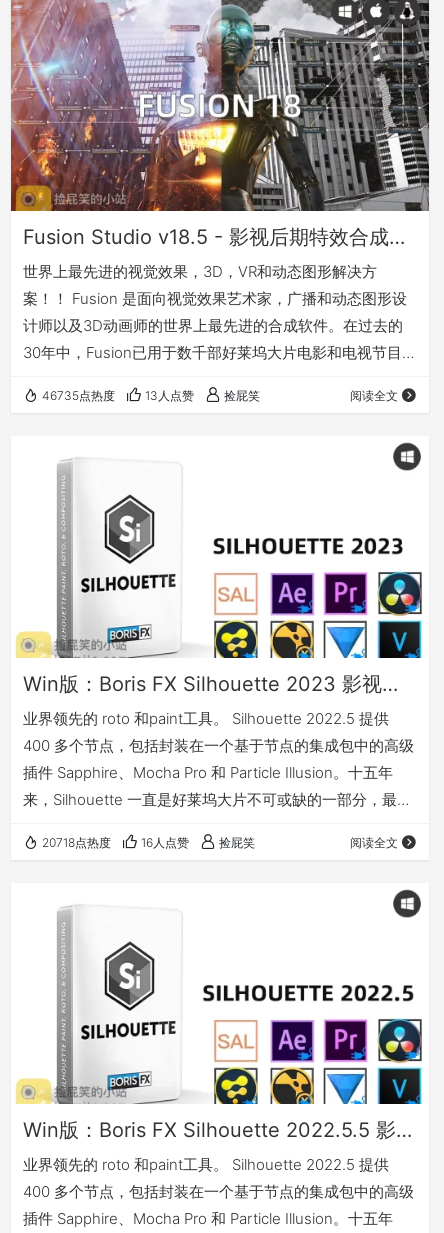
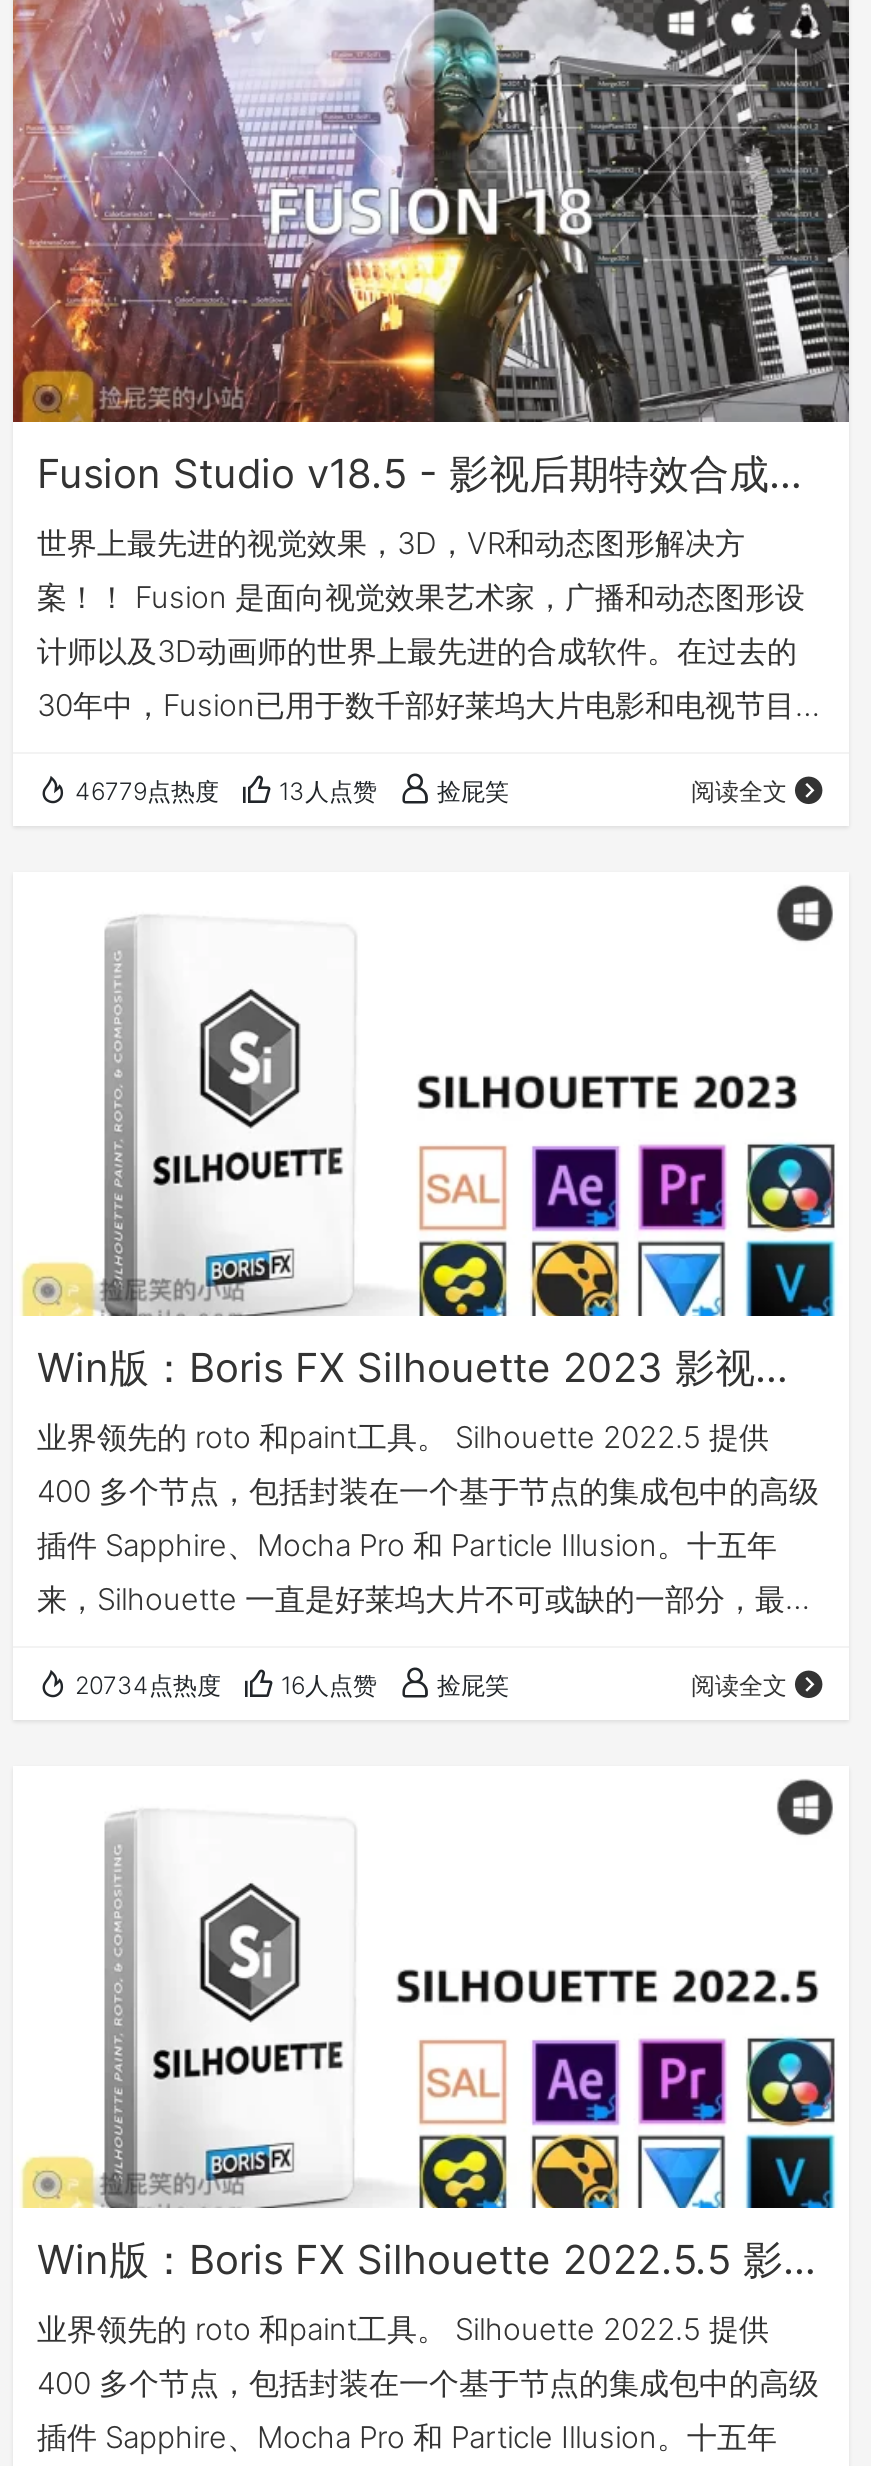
[42,388,260,403] 46735点热度 13人点赞 捡屁笑 -> [75,776,509,806] 46779点热度 13人点赞 捡屁笑
[42,835,255,850] 20718点热度 16人点赞 捡屁笑 -> [75,1669,509,1699] 20734点热度 16人点赞 捡屁笑

